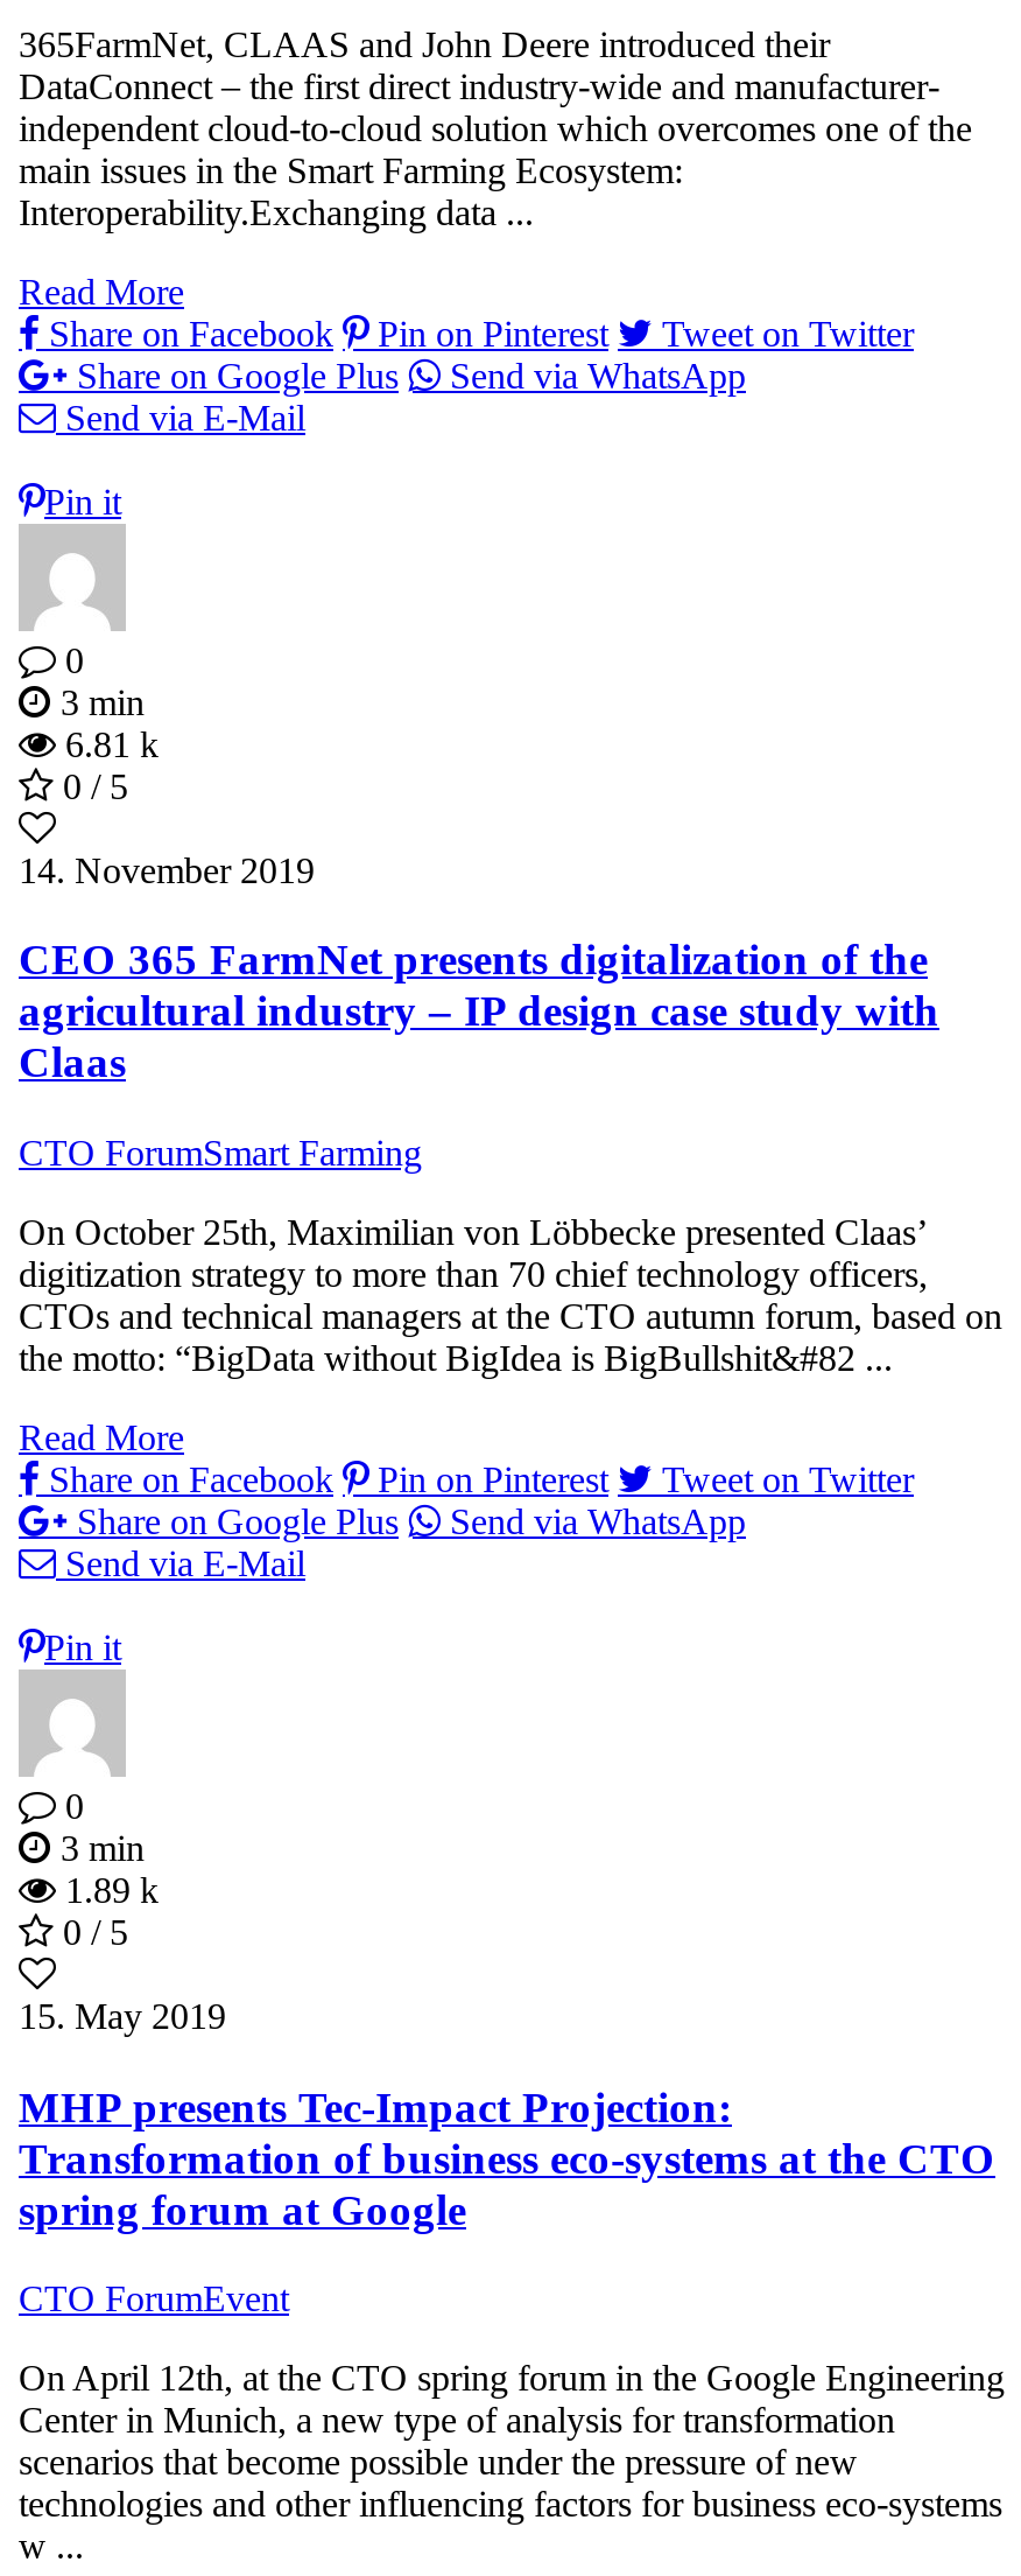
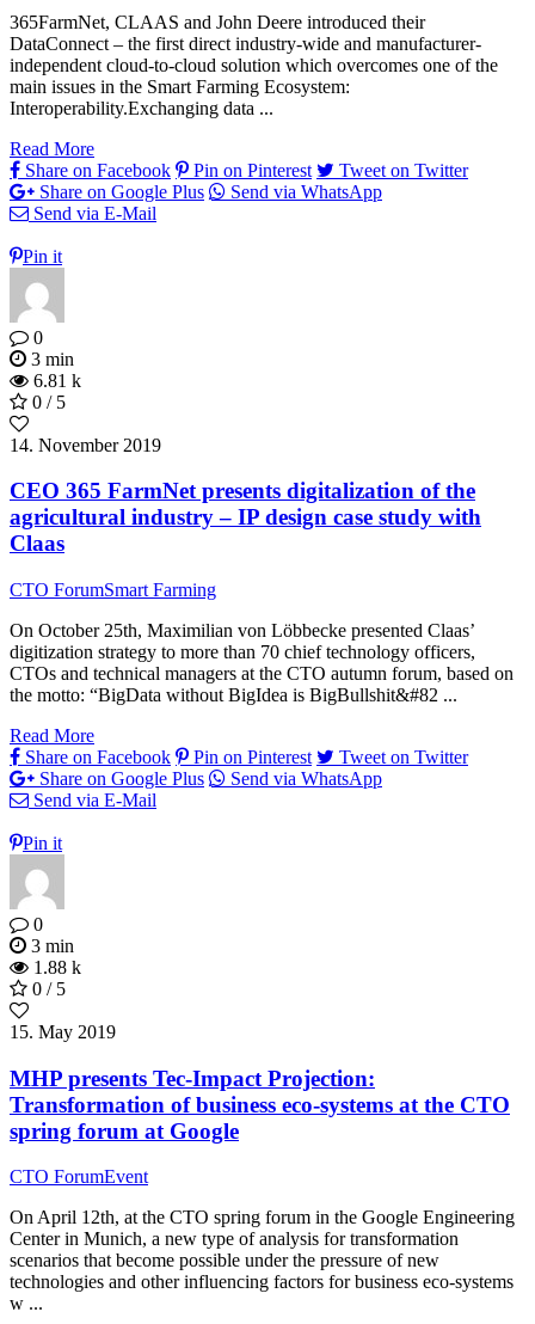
[65,1870,159,1910] 1.89 k -> [33,957,81,977] 1.88 k

